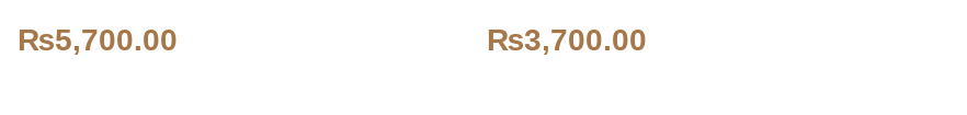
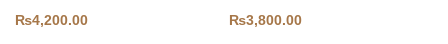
[18,21,178,56] ₨5,700.00 -> [15,11,88,27] ₨4,200.00
[487,21,647,56] ₨3,700.00 -> [229,11,302,27] ₨3,800.00

